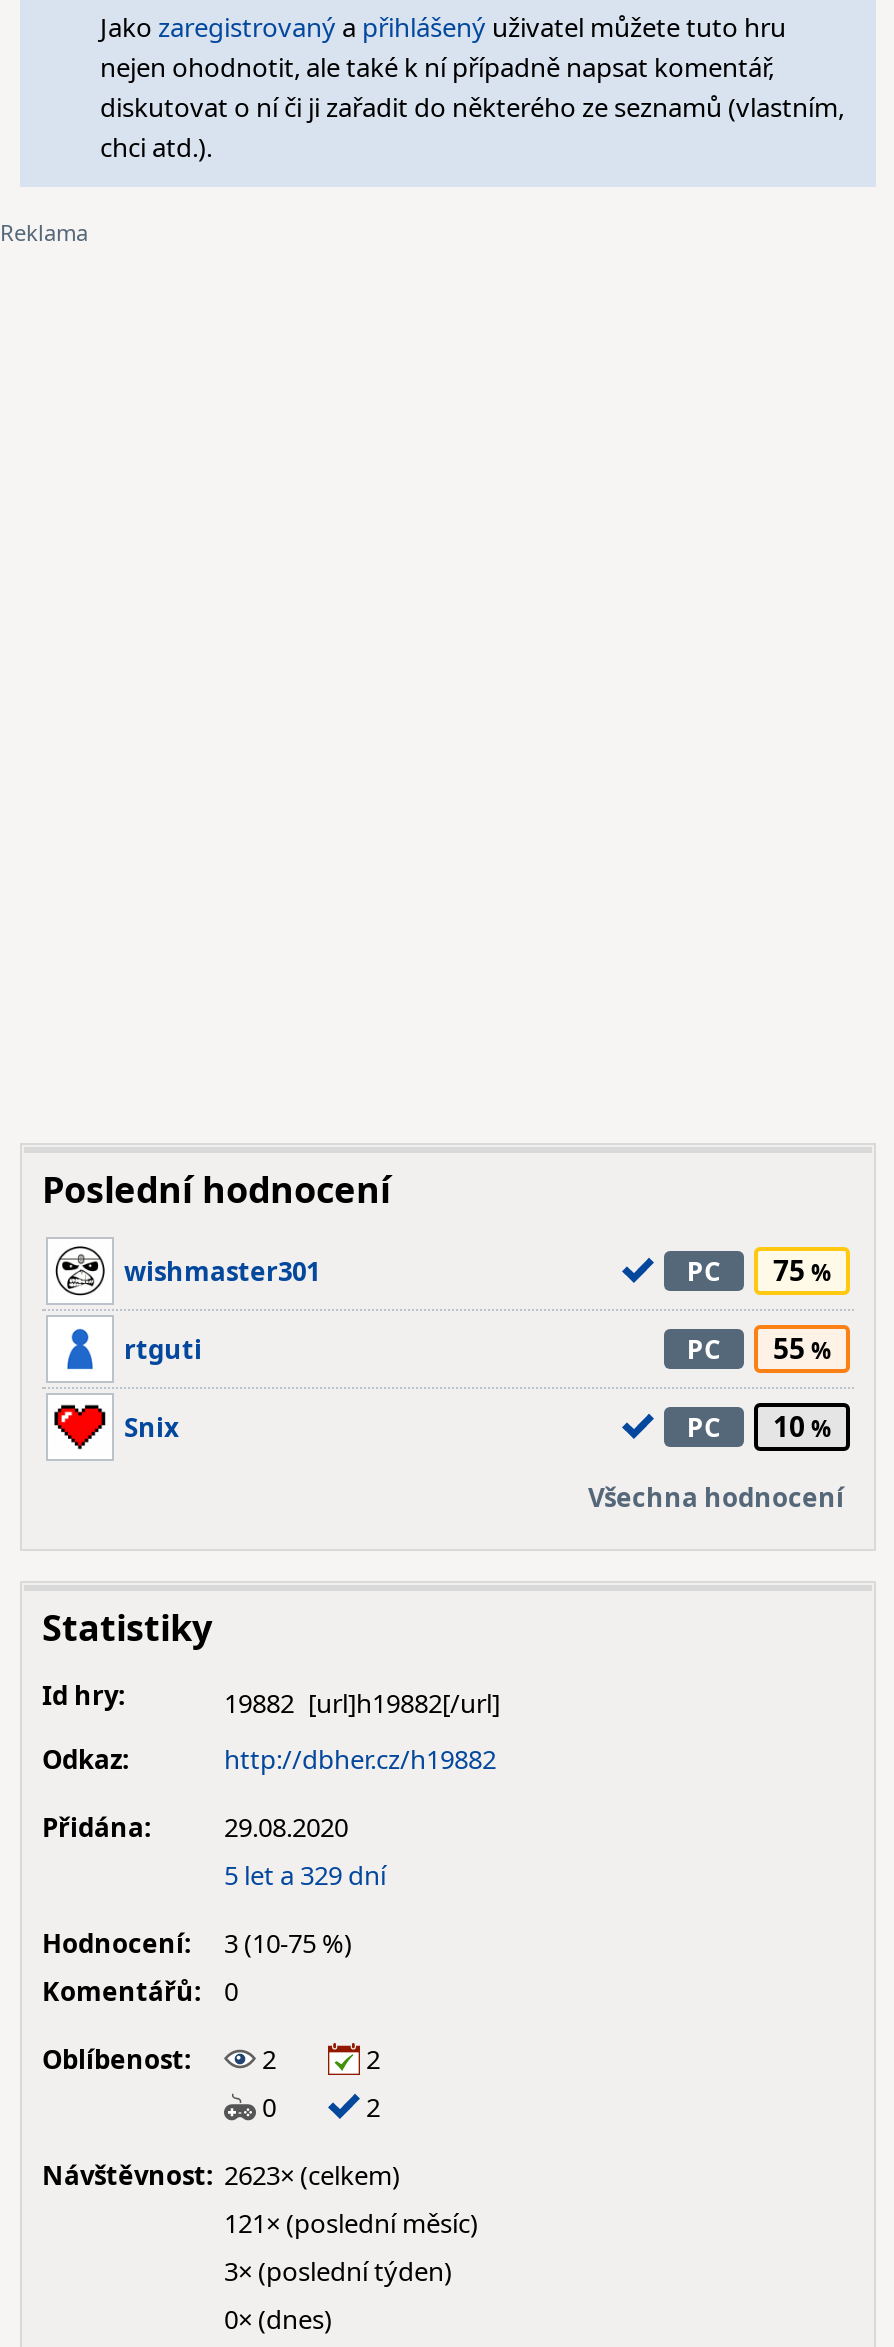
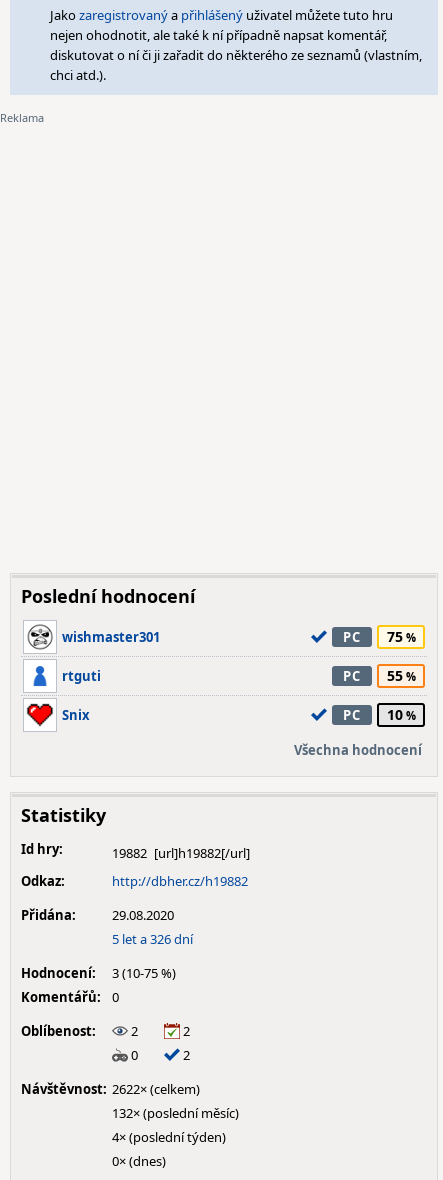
[224,1857,386,1893] 5 let a 329 dní -> [112,930,193,948] 5 let a 326 dní
[42,2157,400,2193] Návštěvnost: 2623× (celkem) -> [21,1080,200,1098] Návštěvnost: 2622× (celkem)
[224,2205,478,2241] 121× (poslední měsíc) -> [112,1104,239,1122] 132× (poslední měsíc)
[224,2253,452,2289] 3× (poslední týden) -> [112,1128,226,1146] 4× (poslední týden)

